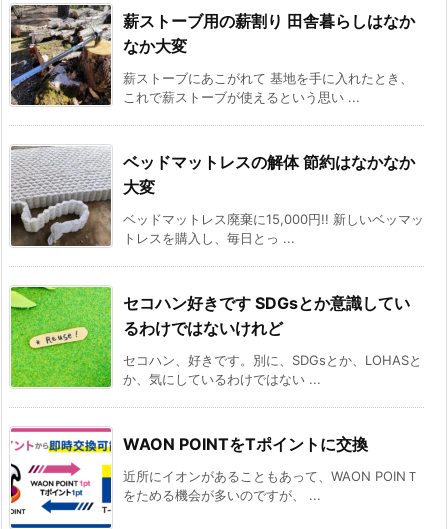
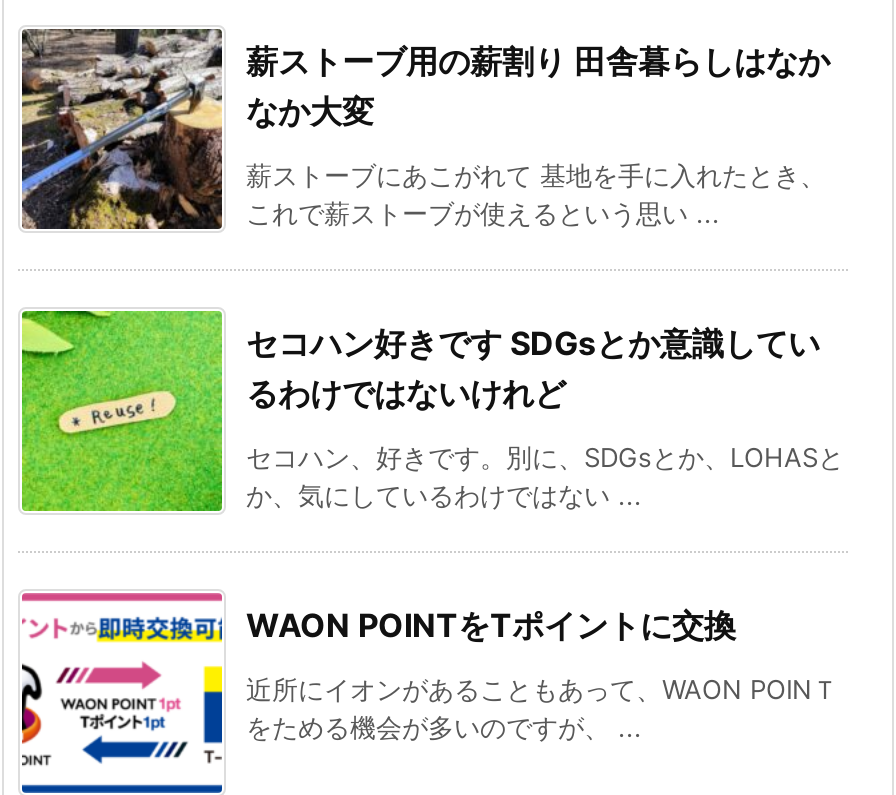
[10,146,424,247] [image] | ベッドマットレスの解体 節約はなかなか | 大変 | ベッドマットレス廃棄に15,000円!! 新しいベッマッ | トレスを購入し、毎日とっ ... -> none

